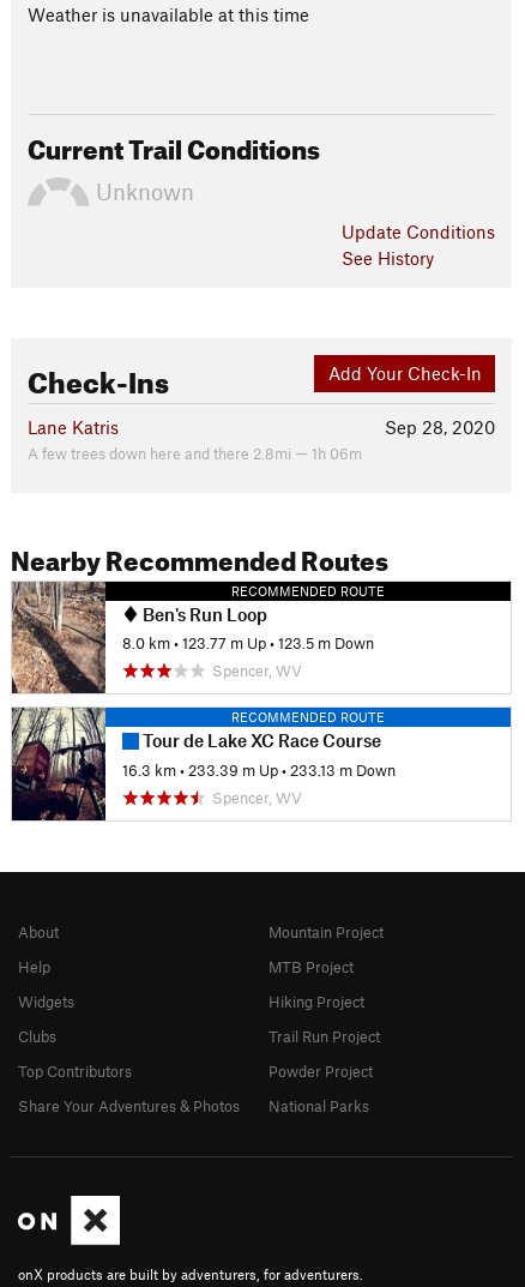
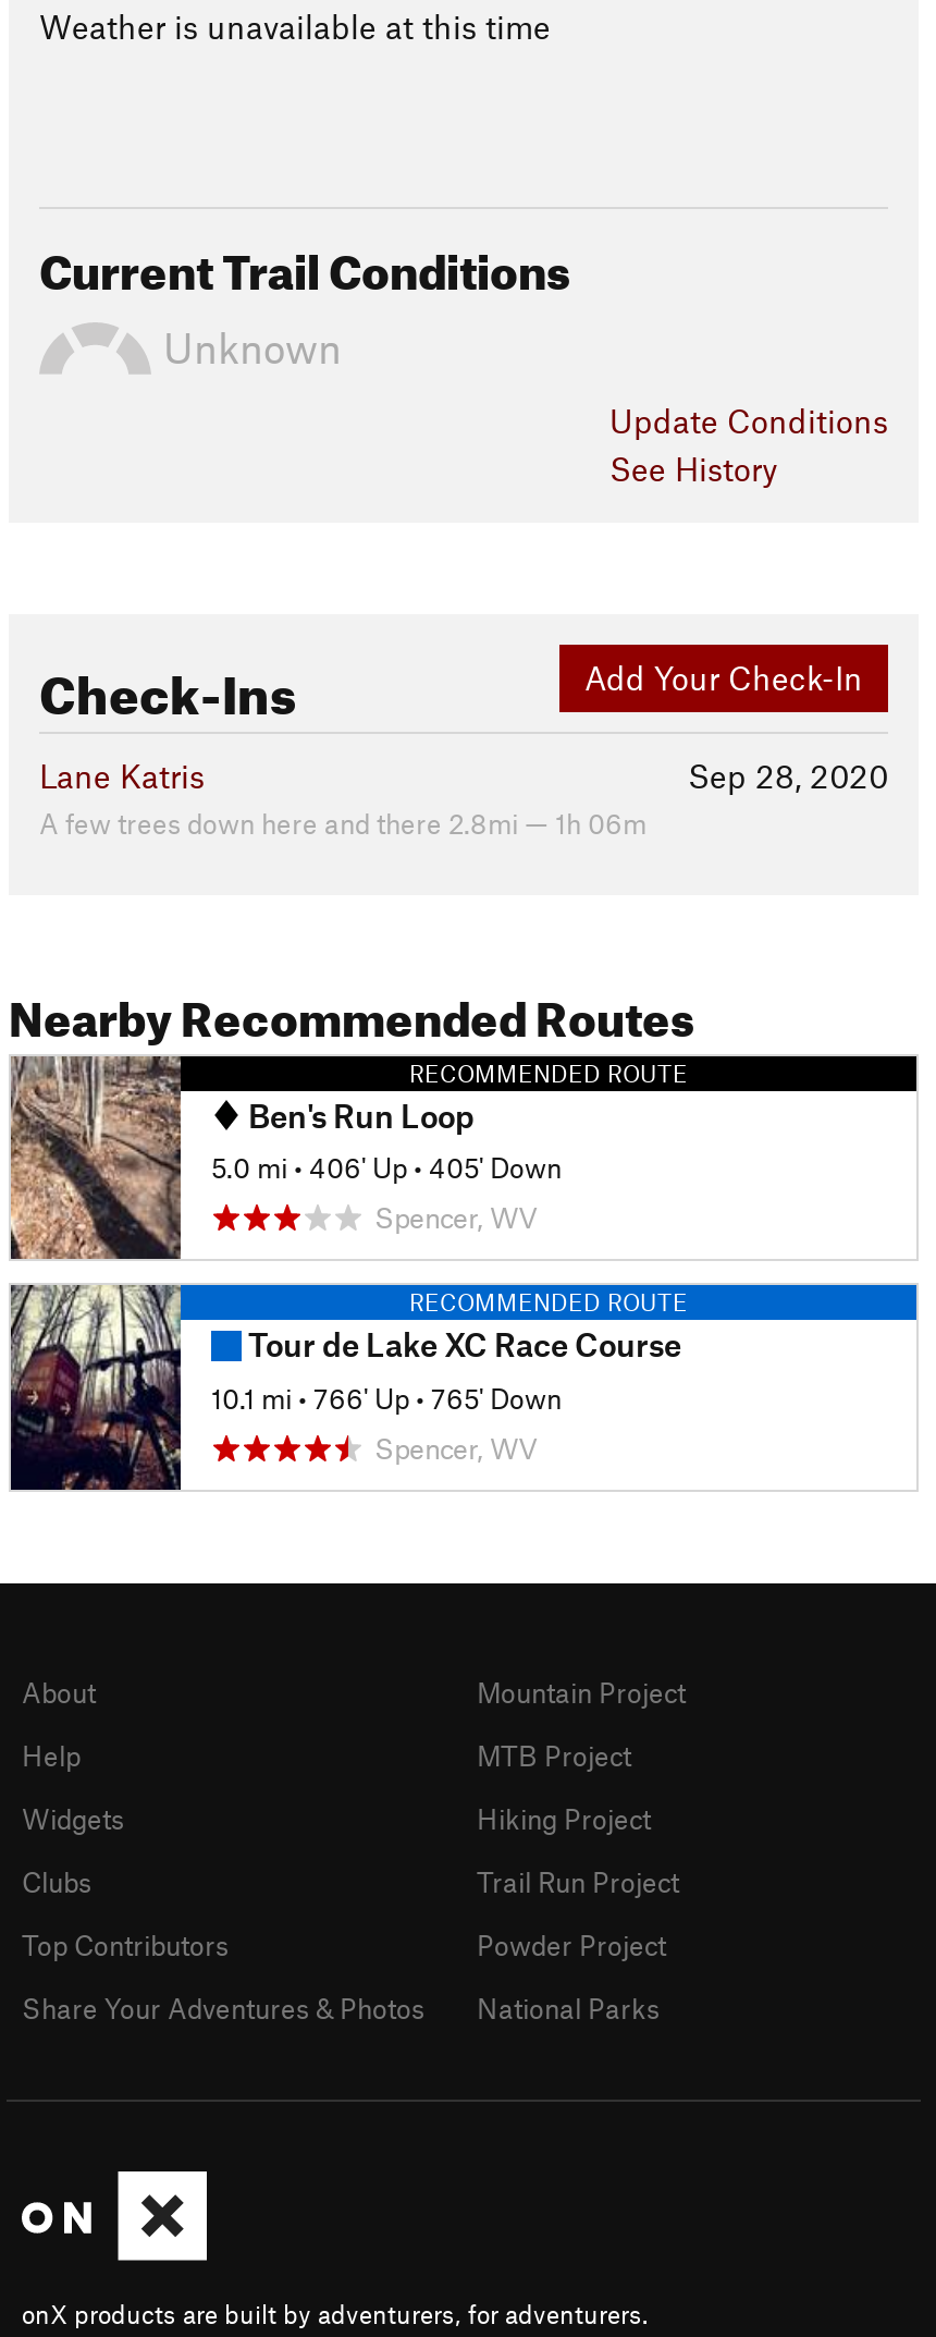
[122,633,374,652] 8.0 km • 123.77 m Up • 123.5 m Down -> [211,1150,562,1184] 5.0 mi • 406' Up • 405' Down
[122,760,396,779] 16.3 km • 233.39 m Up • 233.13 m Down -> [211,1380,562,1415] 10.1 mi • 766' Up • 765' Down

